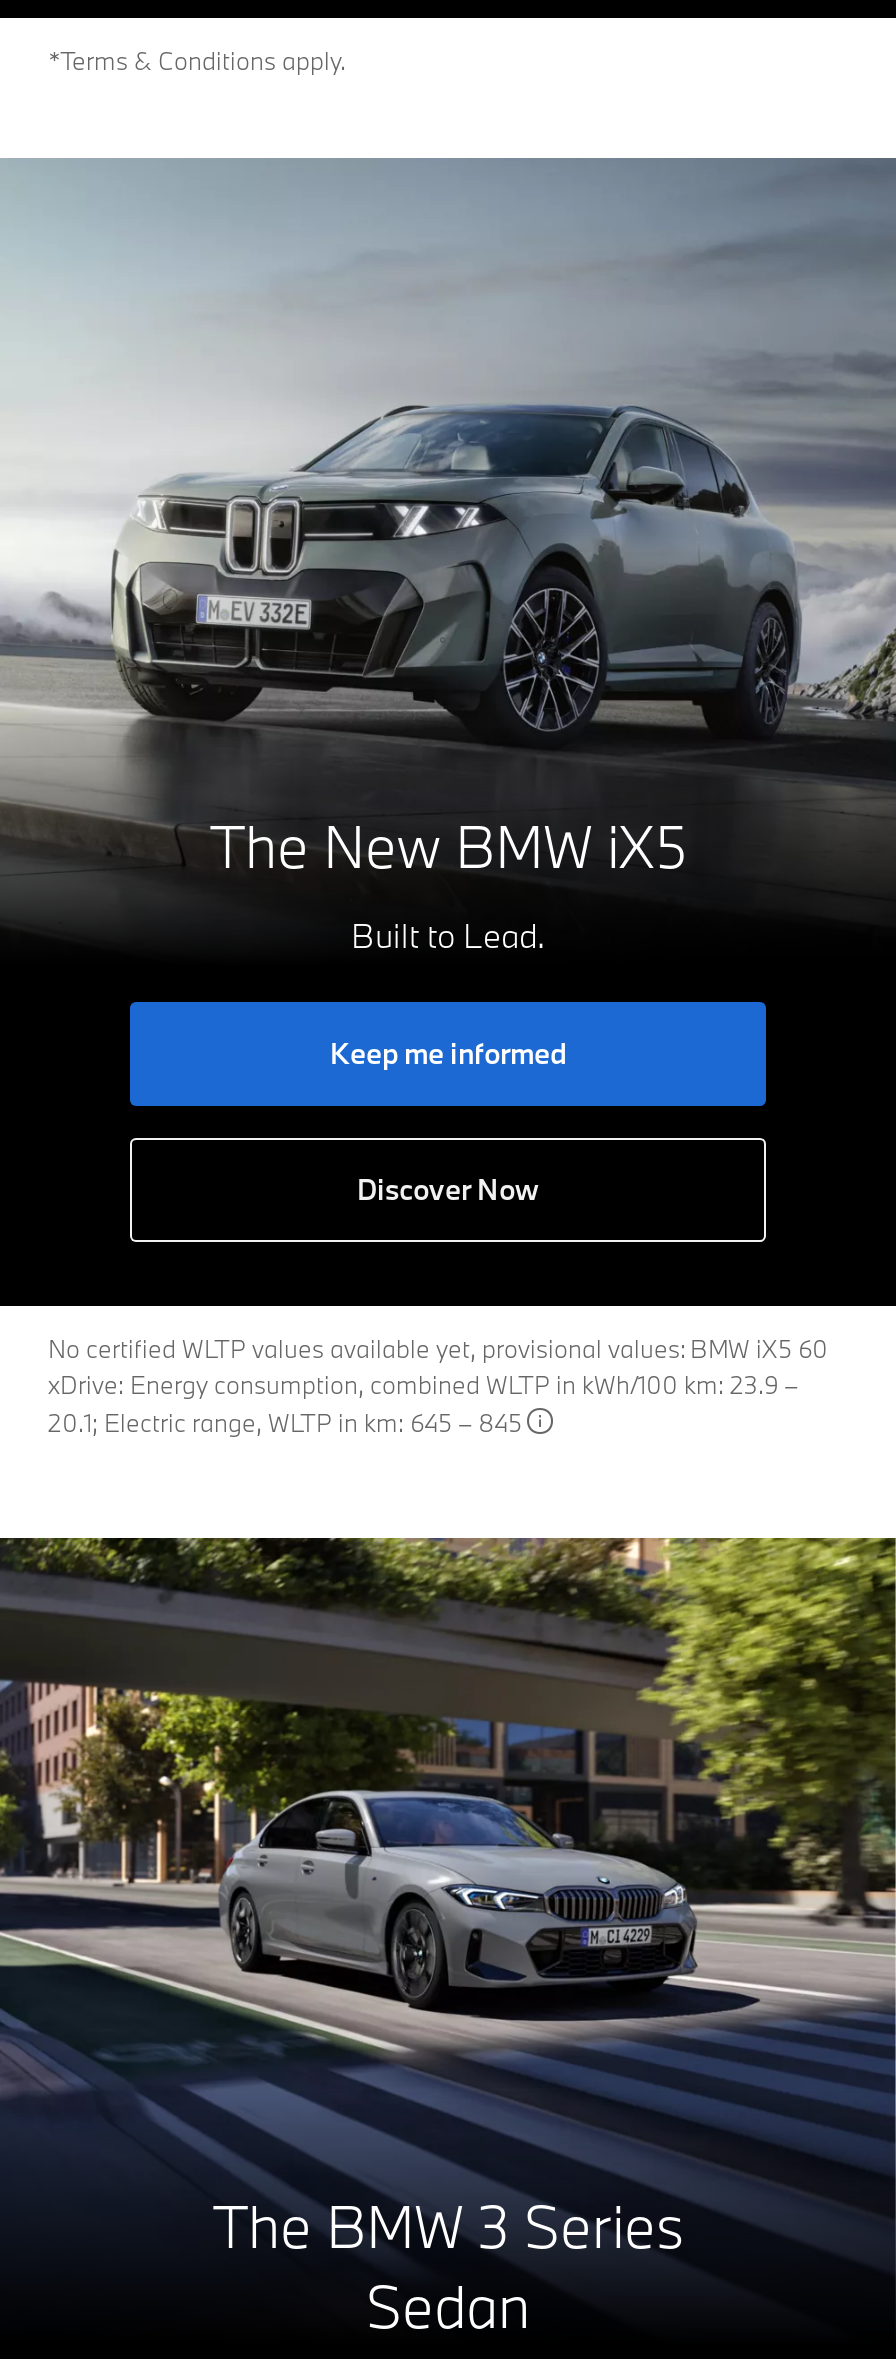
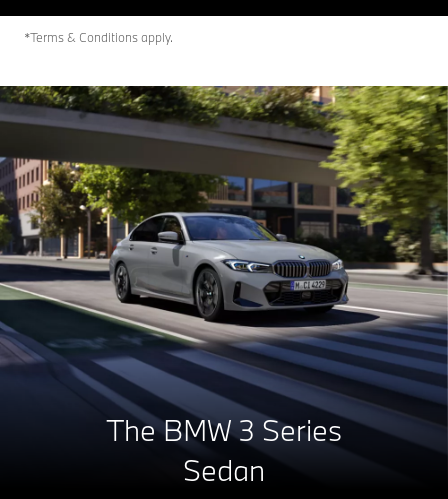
[6,156,890,1072] [image] | The New BMW iX5 | Built to Lead. | Keep me informed -> none
[357,1170,539,1208] Discover Now -> none
[48,1332,828,1438] No certified WLTP values available yet, provisional values: BMW iX5 60 | xDrive: Energy consumption, combined WLTP in kWh/100 km: 23.9 – | 20.1; Electric range, WLTP in km: 645 – 845 -> none

